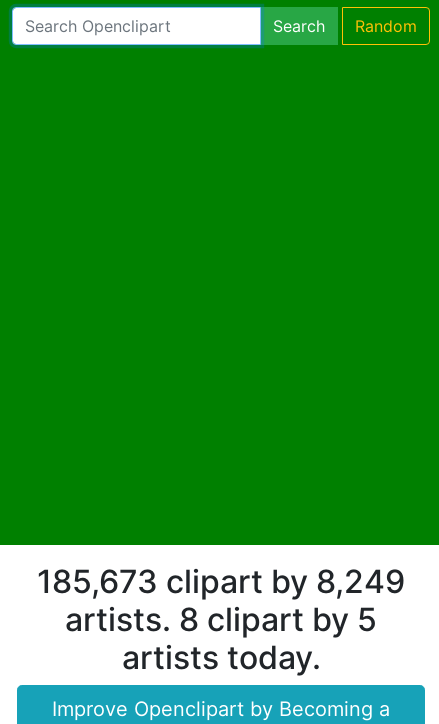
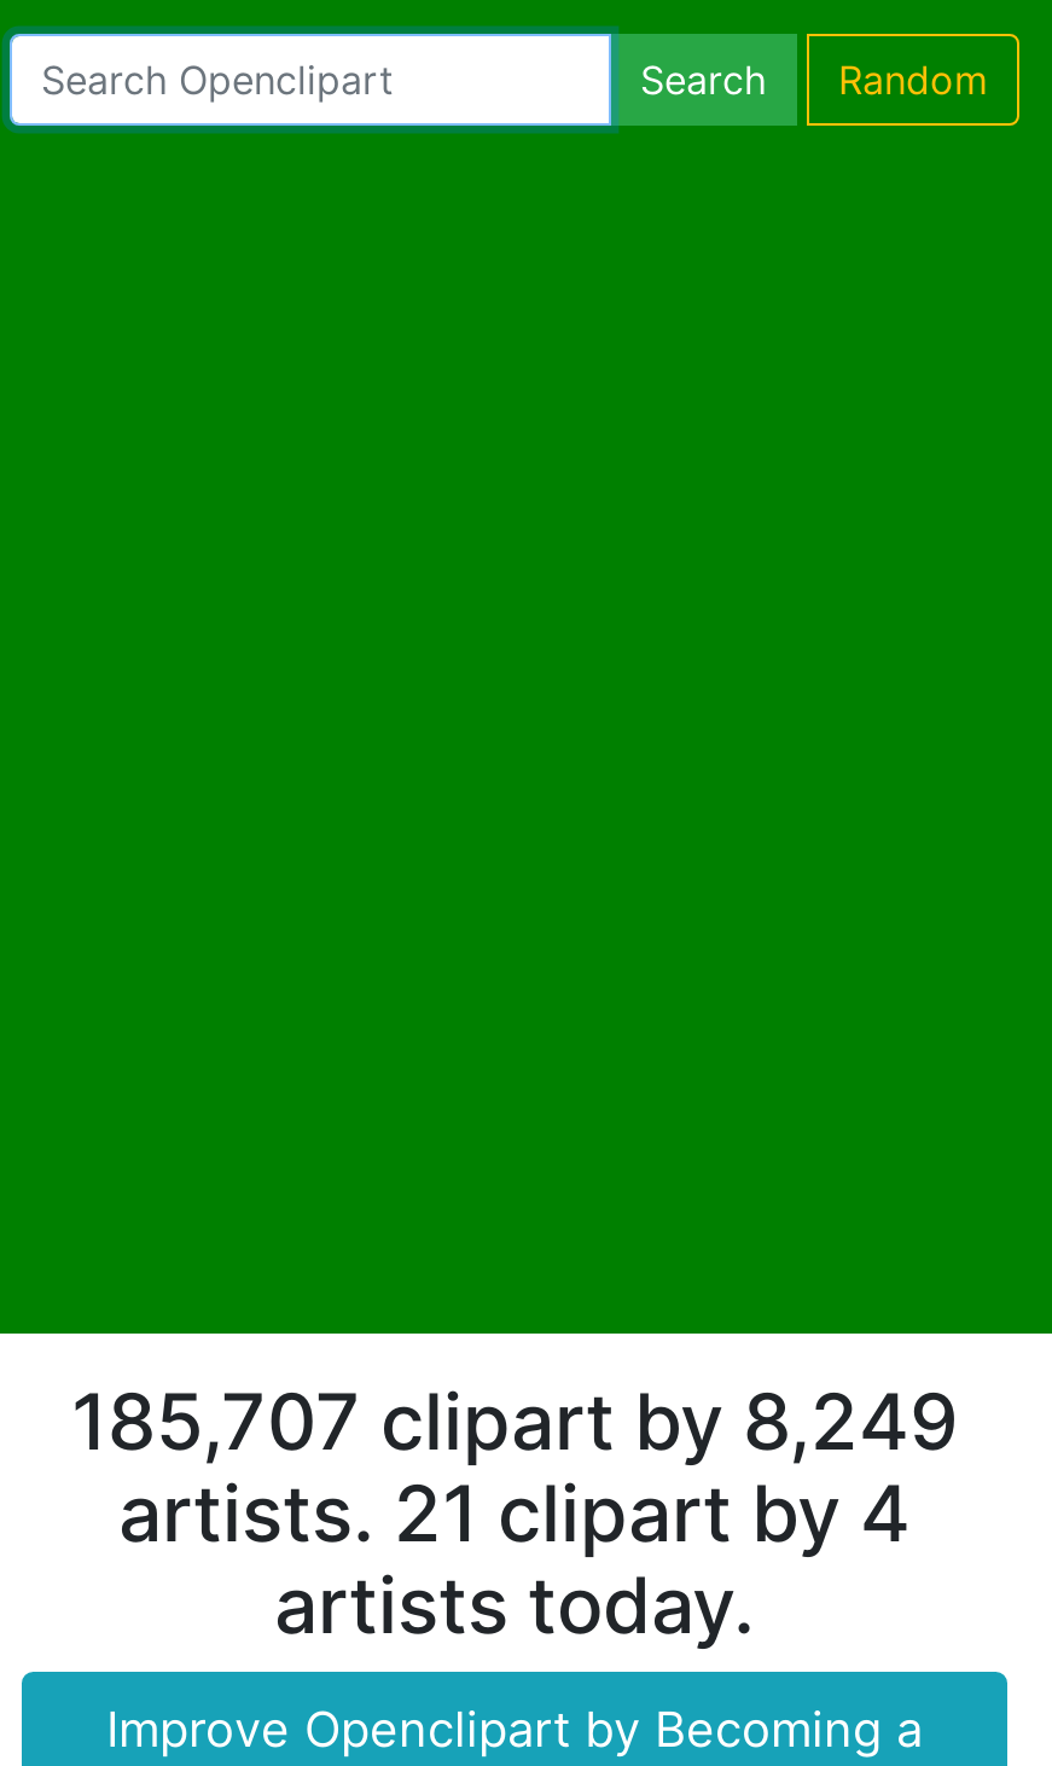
[37,561,405,600] 185,673 clipart by 8,249 -> [71,1373,958,1468] 185,707 clipart by 8,249
[65,599,377,638] artists. 8 clipart by 5 -> [118,1465,911,1559] artists. 21 clipart by 4

